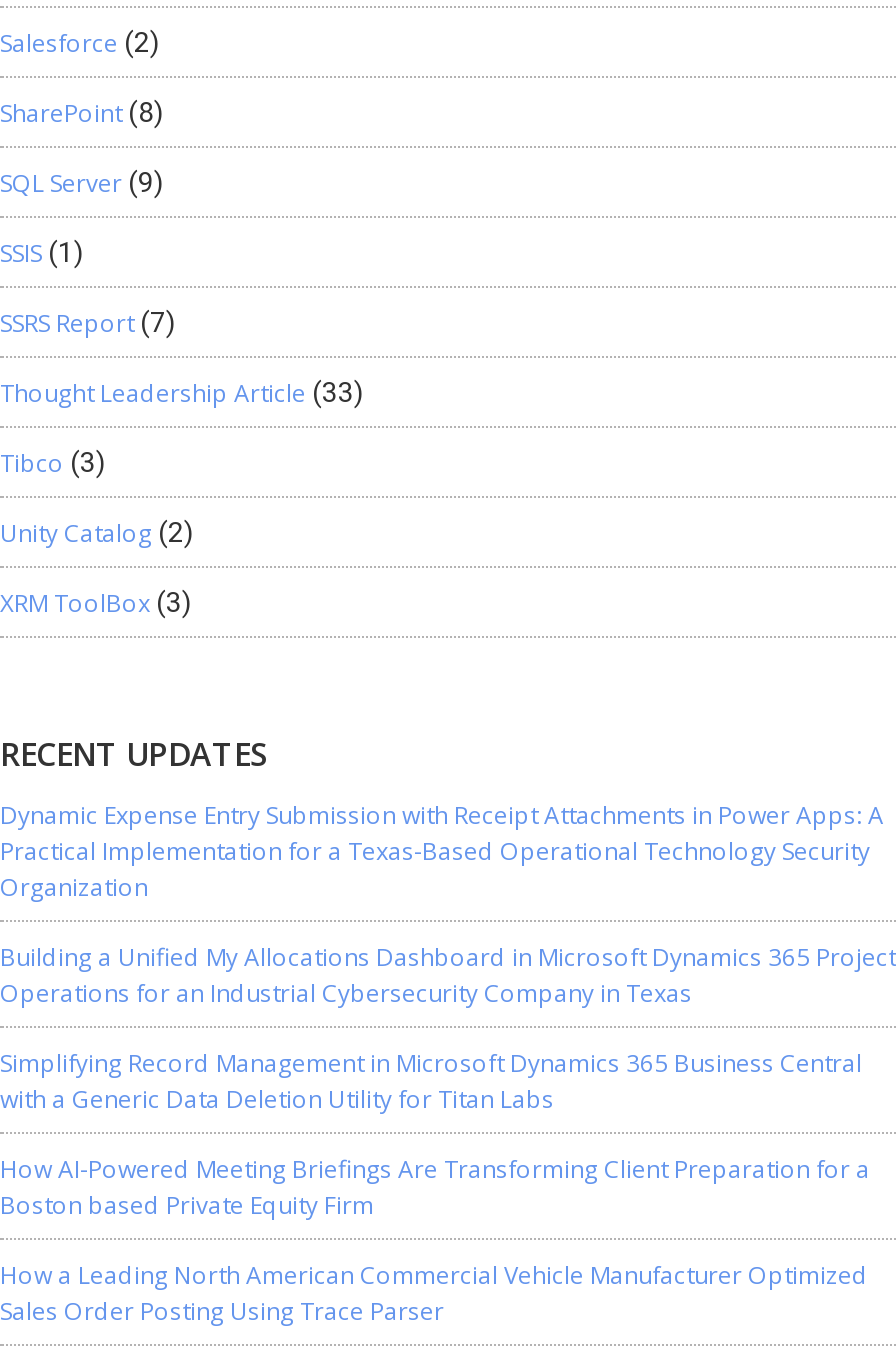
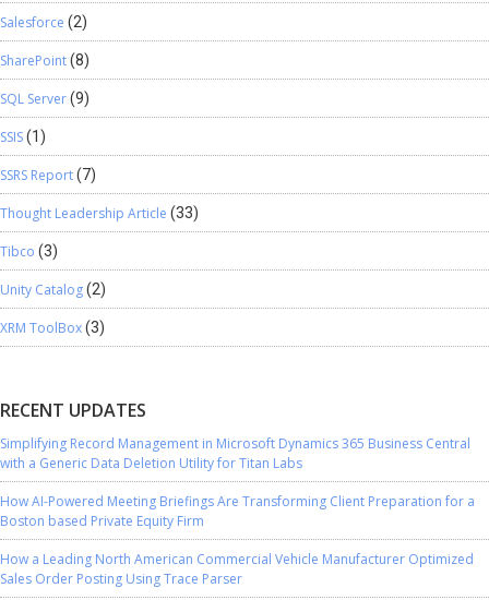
[0,798,896,1008] Dynamic Expense Entry Submission with Receipt Attachments in Power Apps: A | Practical Implementation for a Texas-Based Operational Technology Security | Organization | Building a Unified My Allocations Dashboard in Microsoft Dynamics 365 Project | Operations for an Industrial Cybersecurity Company in Texas -> none

